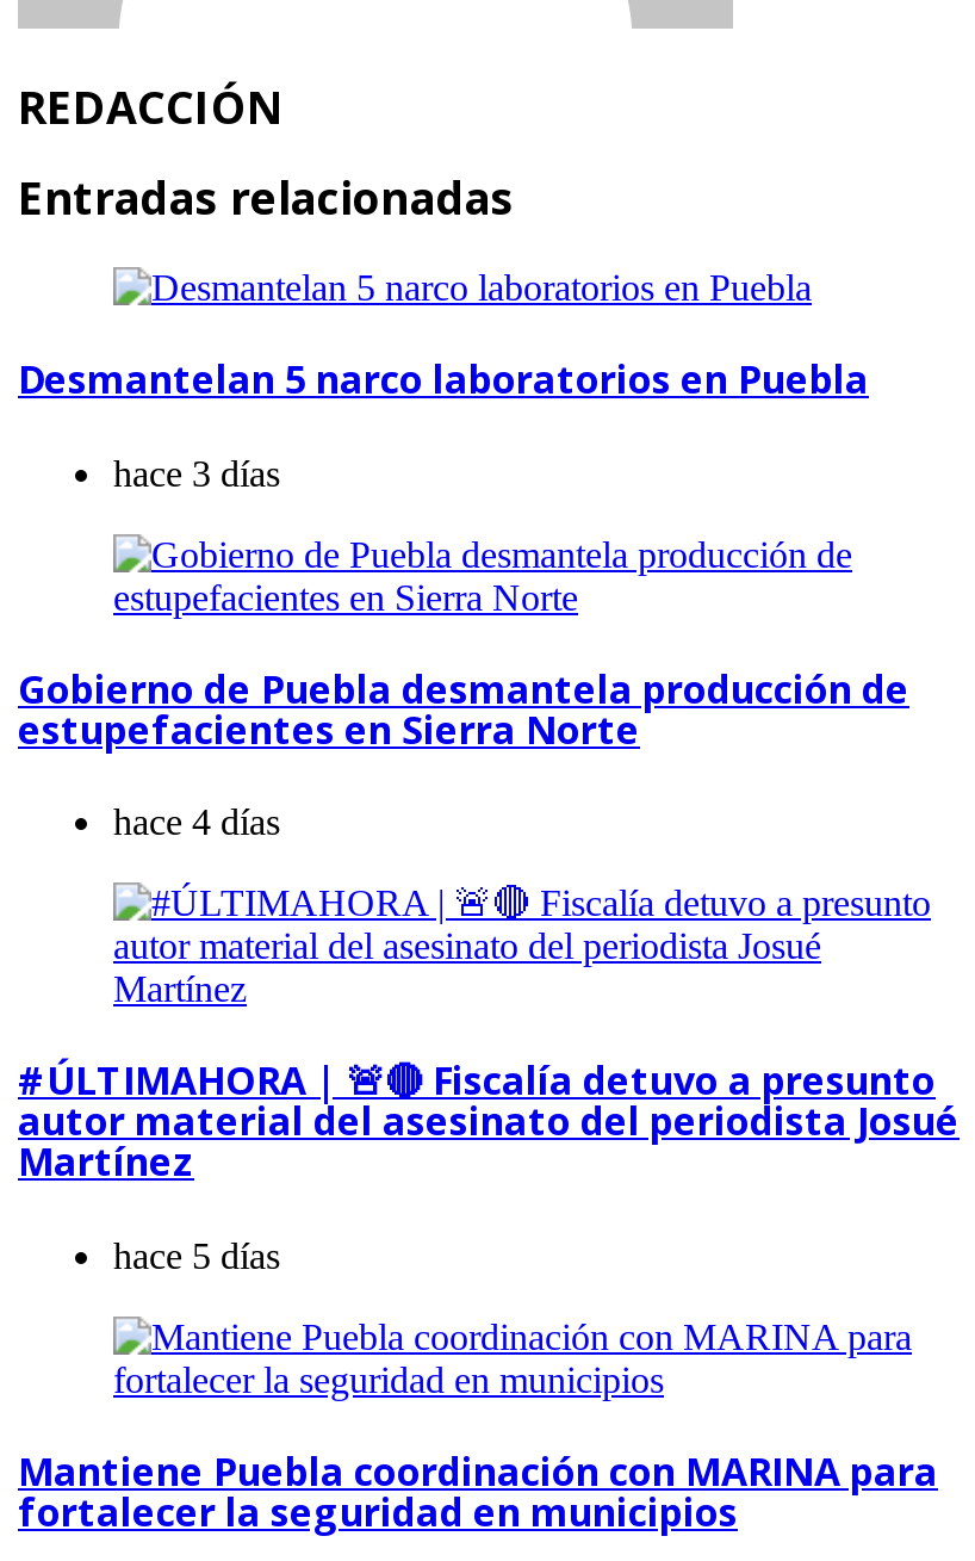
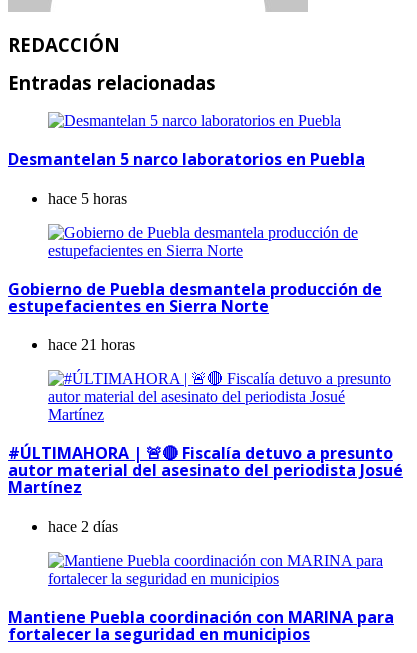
[113,452,280,493] hace 3 días -> [48,189,127,206] hace 5 horas
[113,801,280,842] hace 4 días -> [48,336,135,353] hace 21 horas
[113,1234,280,1275] hace 5 días -> [48,518,118,535] hace 2 días

